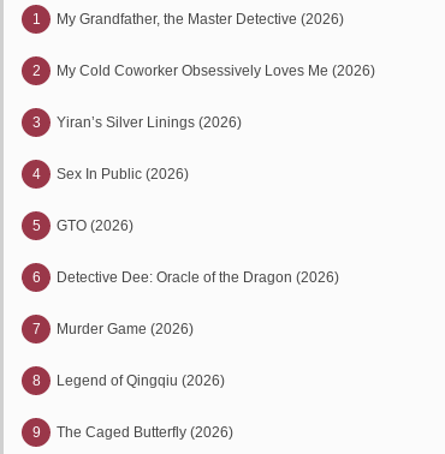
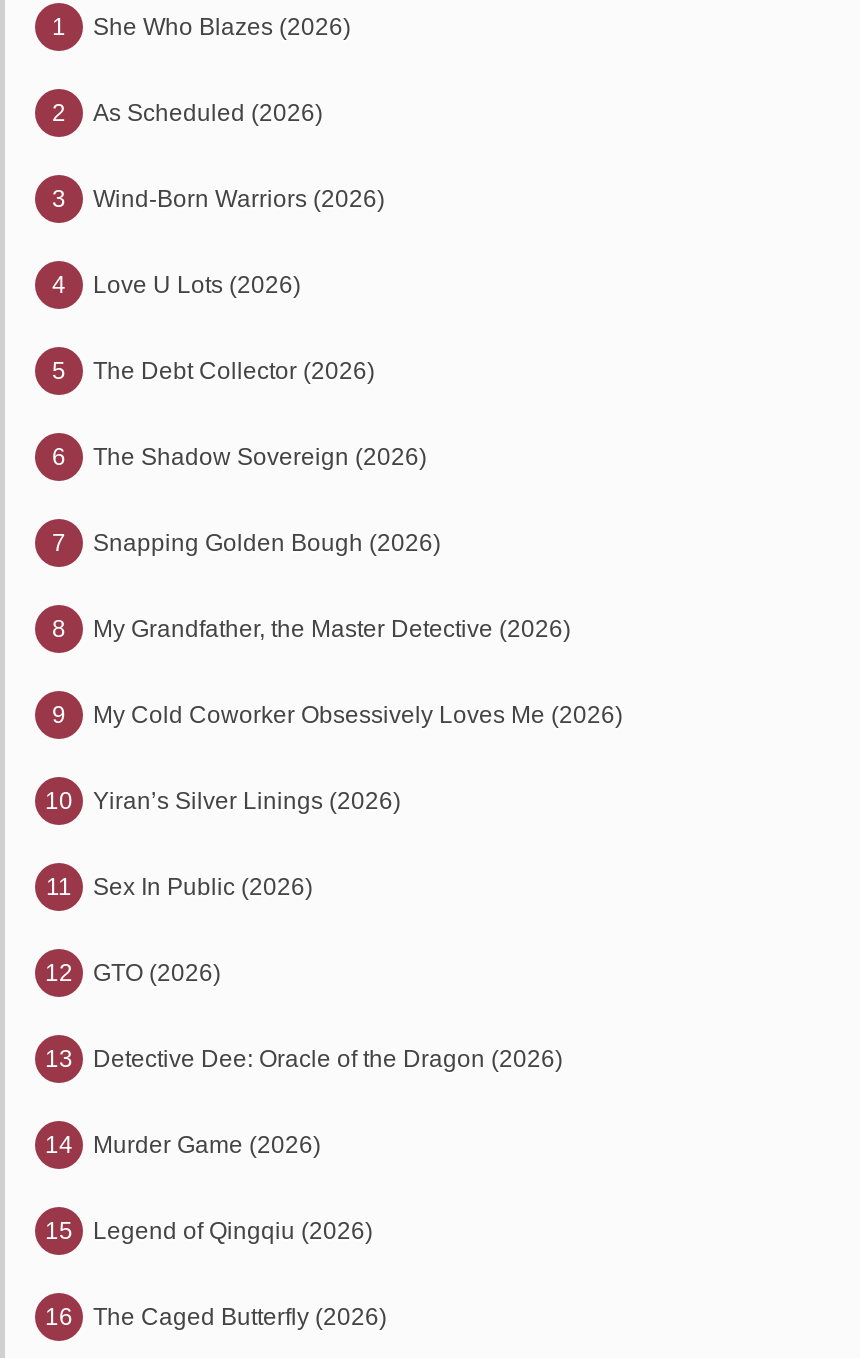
none -> [52,13,441,643] She Who Blazes (2026) | 2 | As Scheduled (2026) | 3 | Wind-Born Warriors (2026) | 4 | Love U Lots (2026) | 5 | The Debt Collector (2026) | 6 | The Shadow Sovereign (2026) | 7 | Snapping Golden Bough (2026) | 8
[32,62,375,79] 2 My Cold Coworker Obsessively Loves Me (2026) -> [52,701,623,729] 9 My Cold Coworker Obsessively Loves Me (2026)
[32,114,242,131] 3 Yiran’s Silver Linings (2026) -> [45,787,401,815] 10 Yiran’s Silver Linings (2026)
[32,166,189,183] 4 Sex In Public (2026) -> [46,873,313,901] 11 Sex In Public (2026)
[32,217,133,234] 5 GTO (2026) -> [45,959,221,987] 12 GTO (2026)
[32,269,339,286] 6 Detective Dee: Oracle of the Dragon (2026) -> [45,1045,563,1073] 13 Detective Dee: Oracle of the Dragon (2026)
[32,321,194,337] 7 Murder Game (2026) -> [45,1131,321,1159] 14 Murder Game (2026)
[32,372,225,389] 8 Legend of Qingqiu (2026) -> [45,1217,373,1245] 15 Legend of Qingqiu (2026)
[32,424,233,441] 9 The Caged Butterfly (2026) -> [45,1303,387,1331] 16 The Caged Butterfly (2026)

